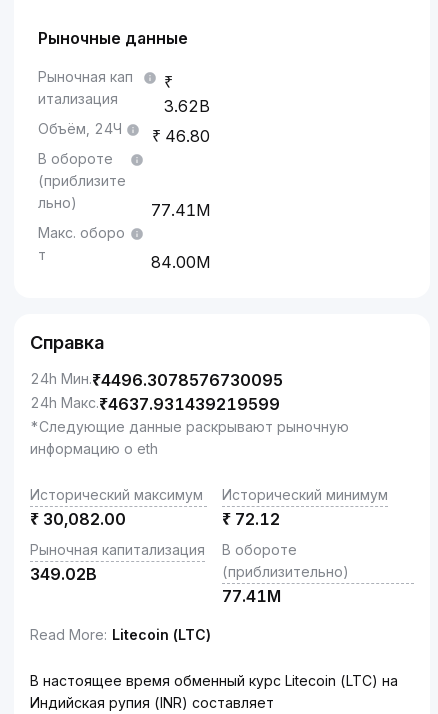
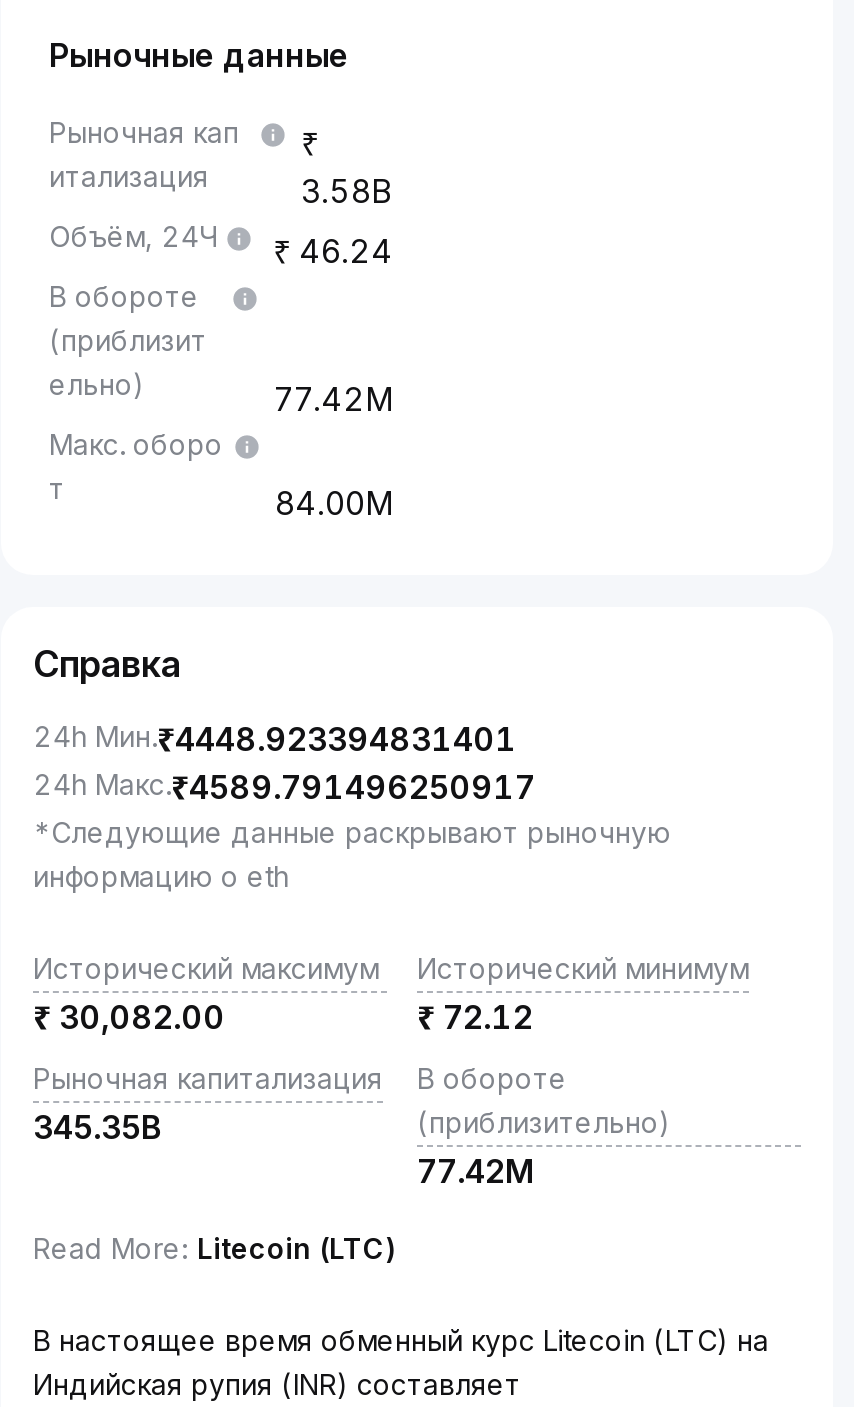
[164,96,210,116] 3.62B -> [301,171,393,211] 3.58B
[165,126,210,146] 46.80 -> [299,231,393,271] 46.24
[38,172,210,220] (приблизите | льно) | 77.41M -> [49,323,393,419] (приблизит | ельно) | 77.42M
[30,370,283,390] 24h Мин.₹4496.3078576730095 -> [33,719,517,759] 24h Мин.₹4448.923394831401
[30,394,280,414] 24h Макс.₹4637.931439219599 -> [33,767,535,807] 24h Макс.₹4589.791496250917
[30,564,97,584] 349.02B -> [33,1107,163,1147] 345.35B
[222,586,281,606] 77.41M -> [417,1151,533,1191] 77.42M

